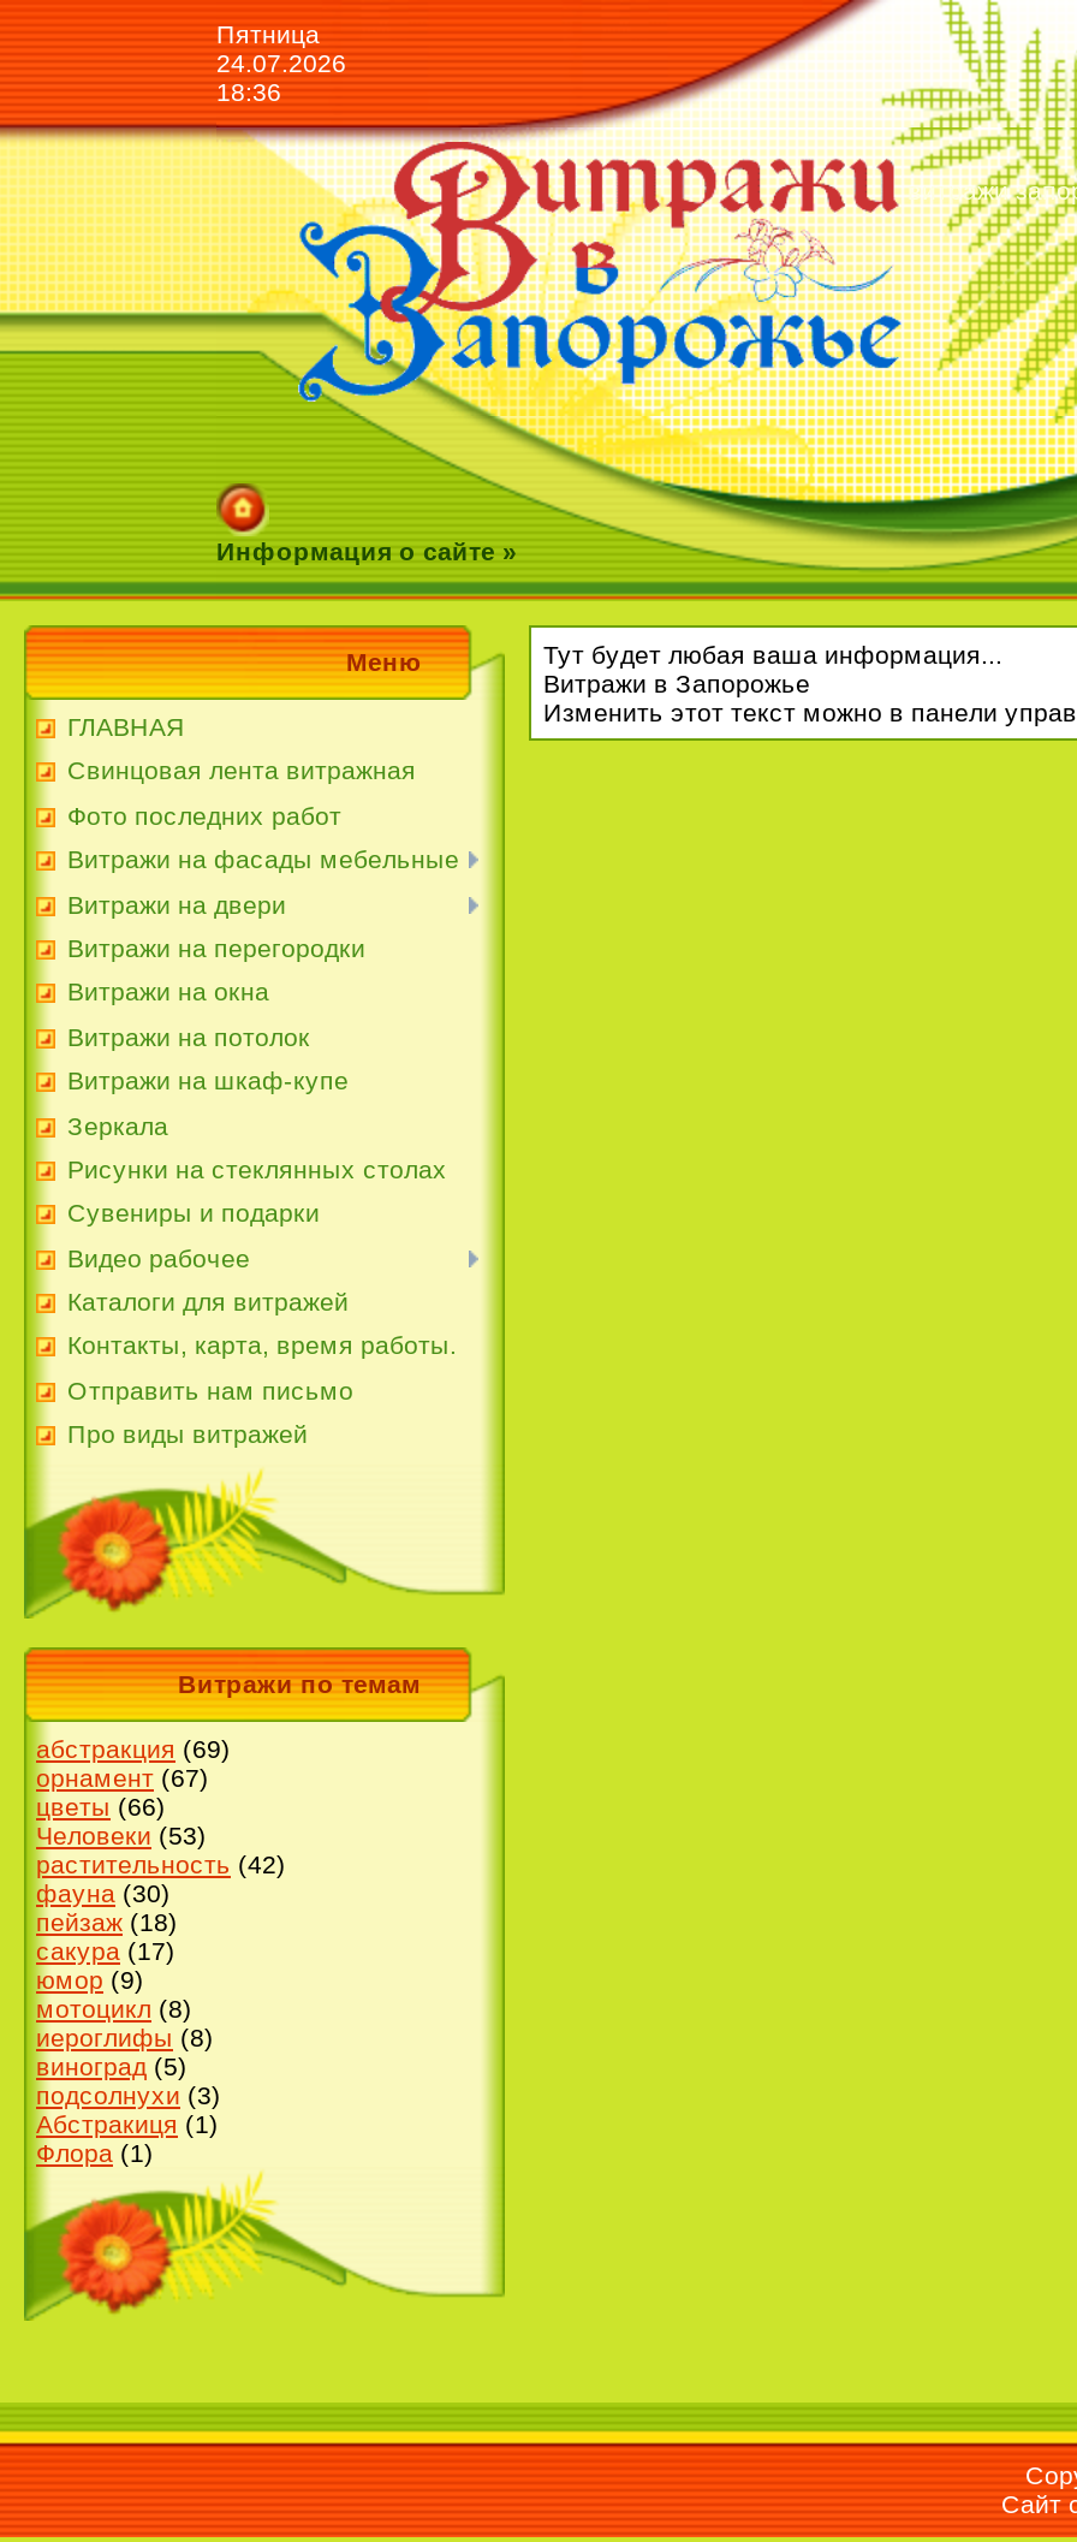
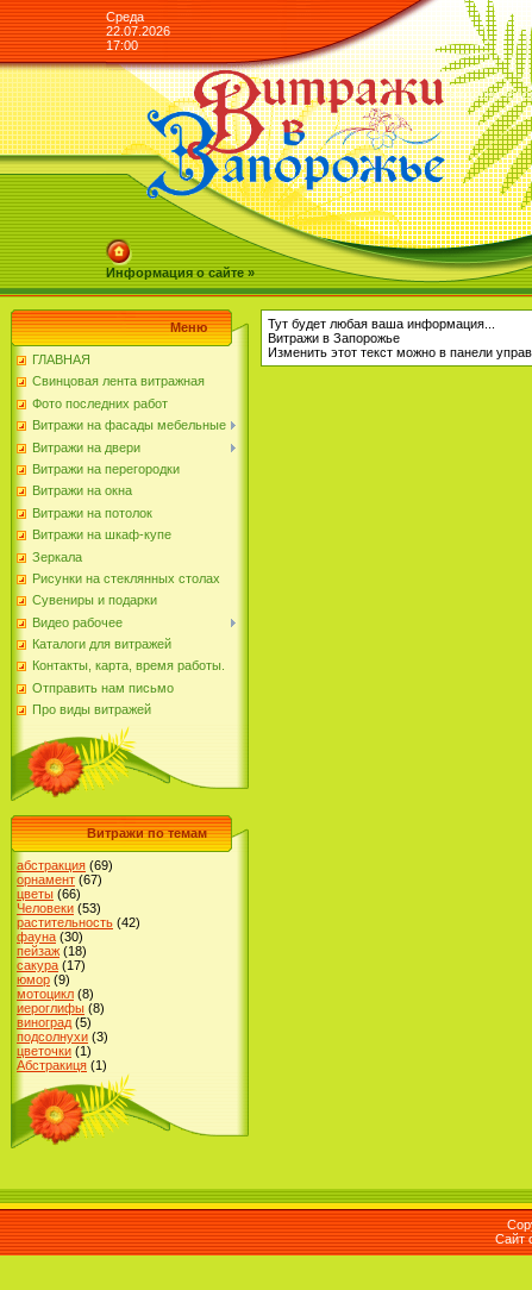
[216,19,346,106] Пятница | 24.07.2026 | 18:36 -> [106,10,170,52] Среда | 22.07.2026 | 17:00
none -> [17,1044,92,1058] цветочки(1)
[36,2138,154,2167] Флора(1) -> none

